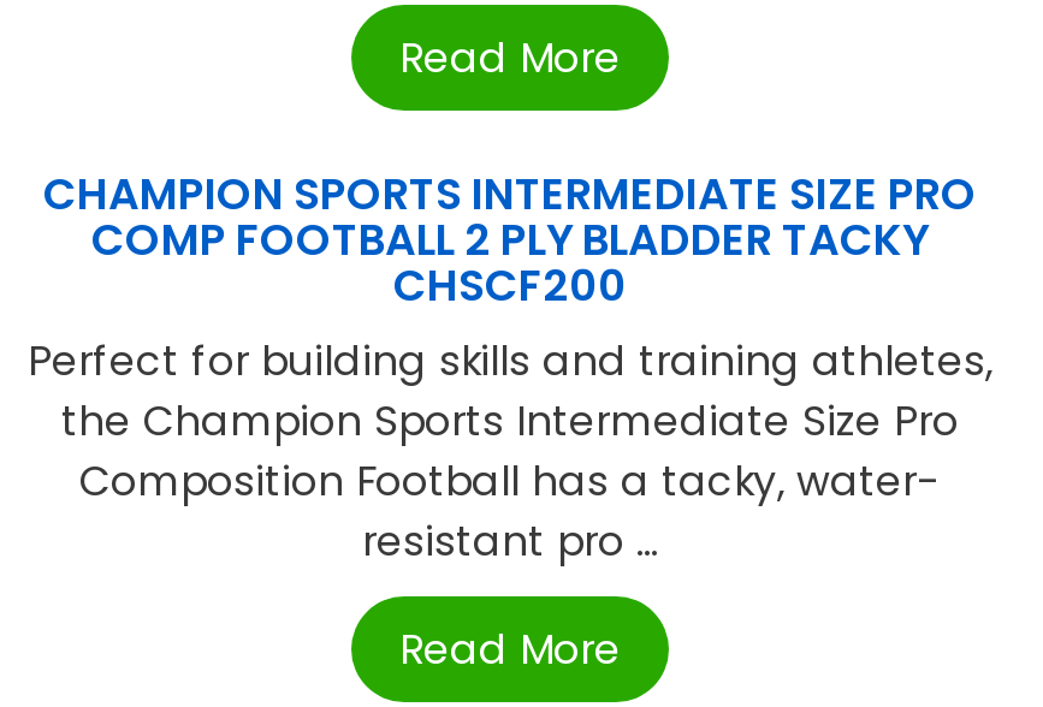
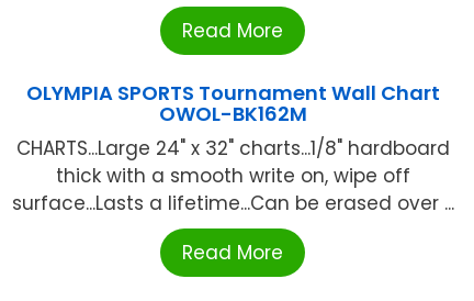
[28,164,992,571] CHAMPION SPORTS INTERMEDIATE SIZE PRO | COMP FOOTBALL 2 PLY BLADDER TACKY | CHSCF200 | Perfect for building skills and training athletes, | the Champion Sports Intermediate Size Pro | Composition Football has a tacky, water- | resistant pro ... -> [12,80,454,217] OLYMPIA SPORTS Tournament Wall Chart | OWOL-BK162M | CHARTS...Large 24" x 32" charts...1/8" hardboard | thick with a smooth write on, wipe off | surface...Lasts a lifetime...Can be erased over ...

